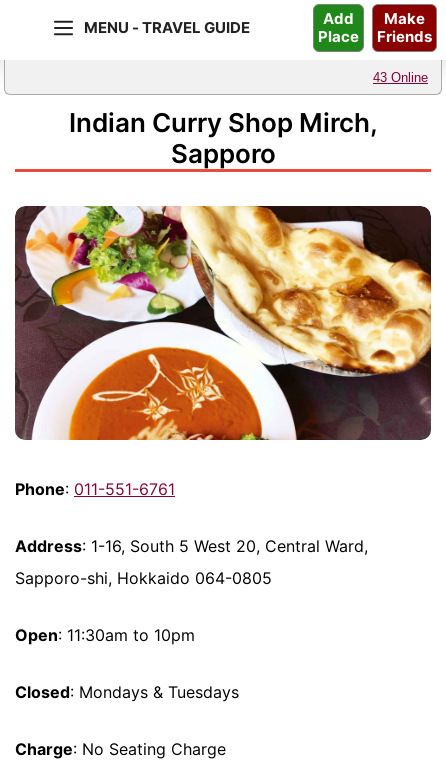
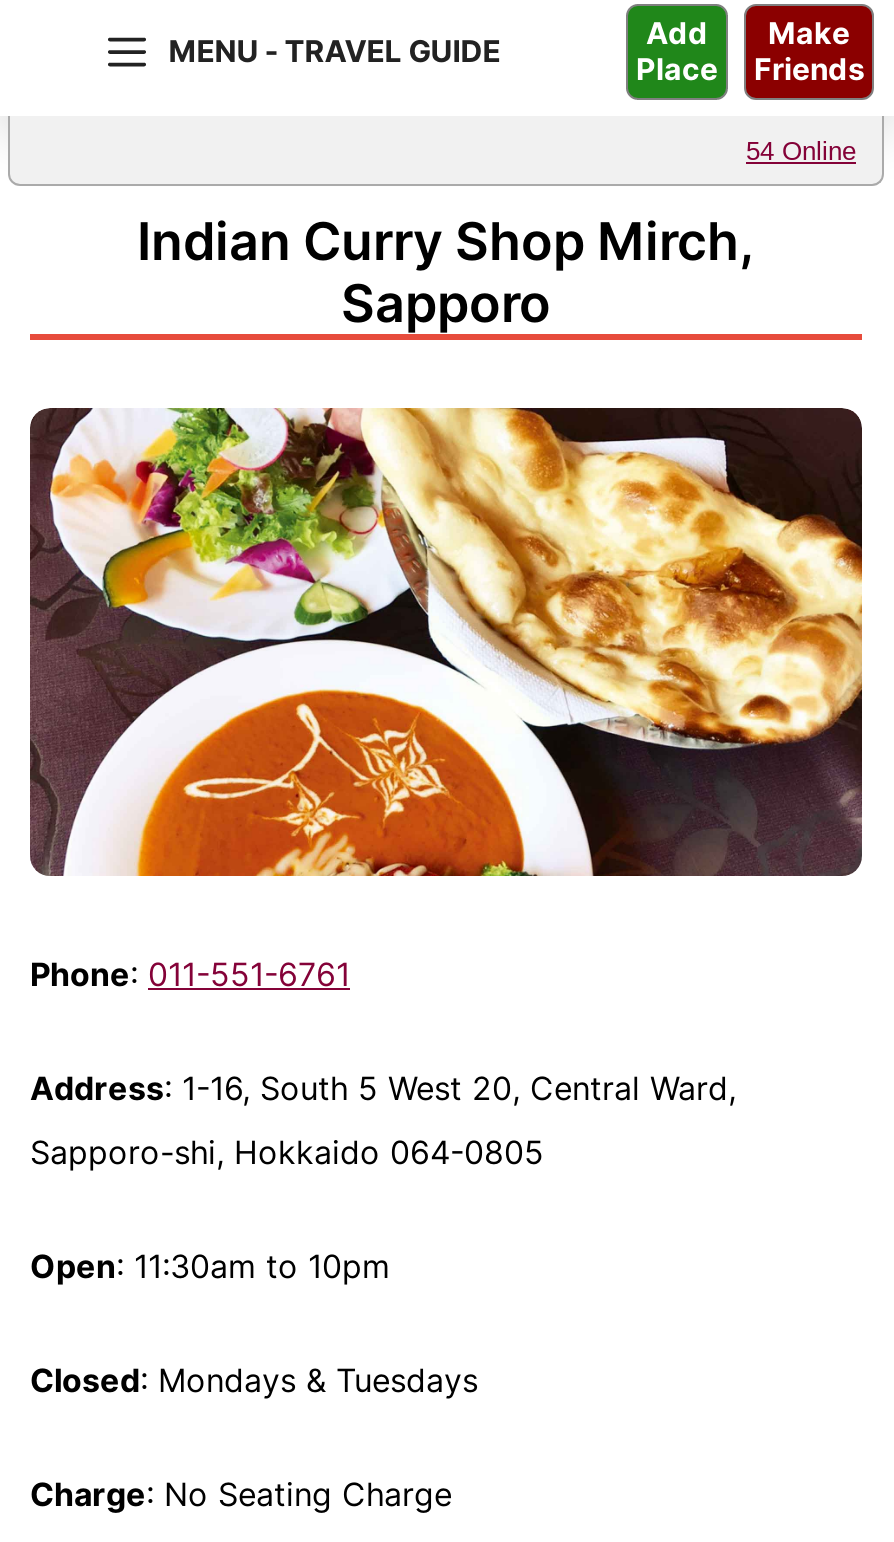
[373,70,428,85] 43 Online -> [746,136,856,166] 54 Online

